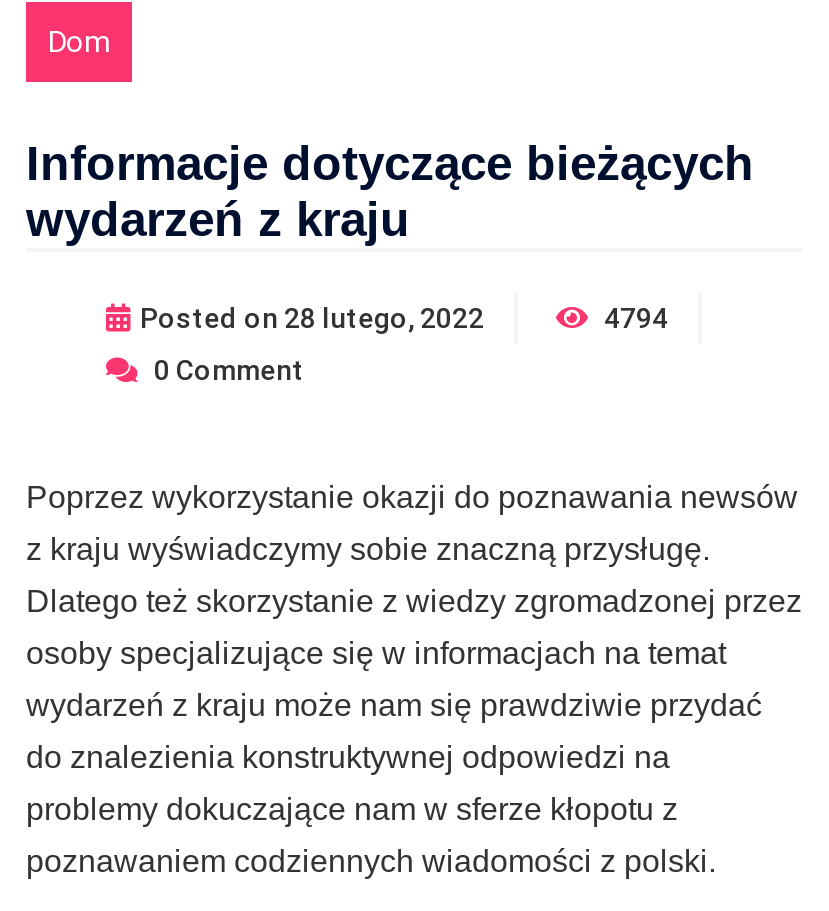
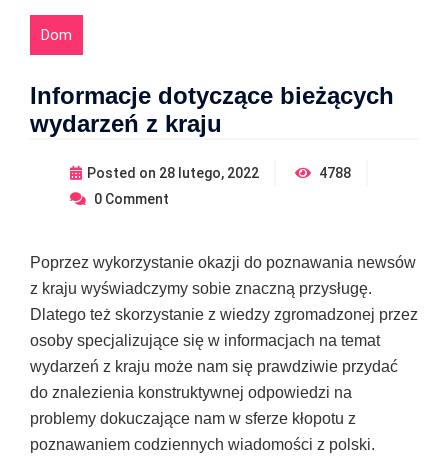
[598,302,668,334] 4794 -> [316,165,351,181] 4788

